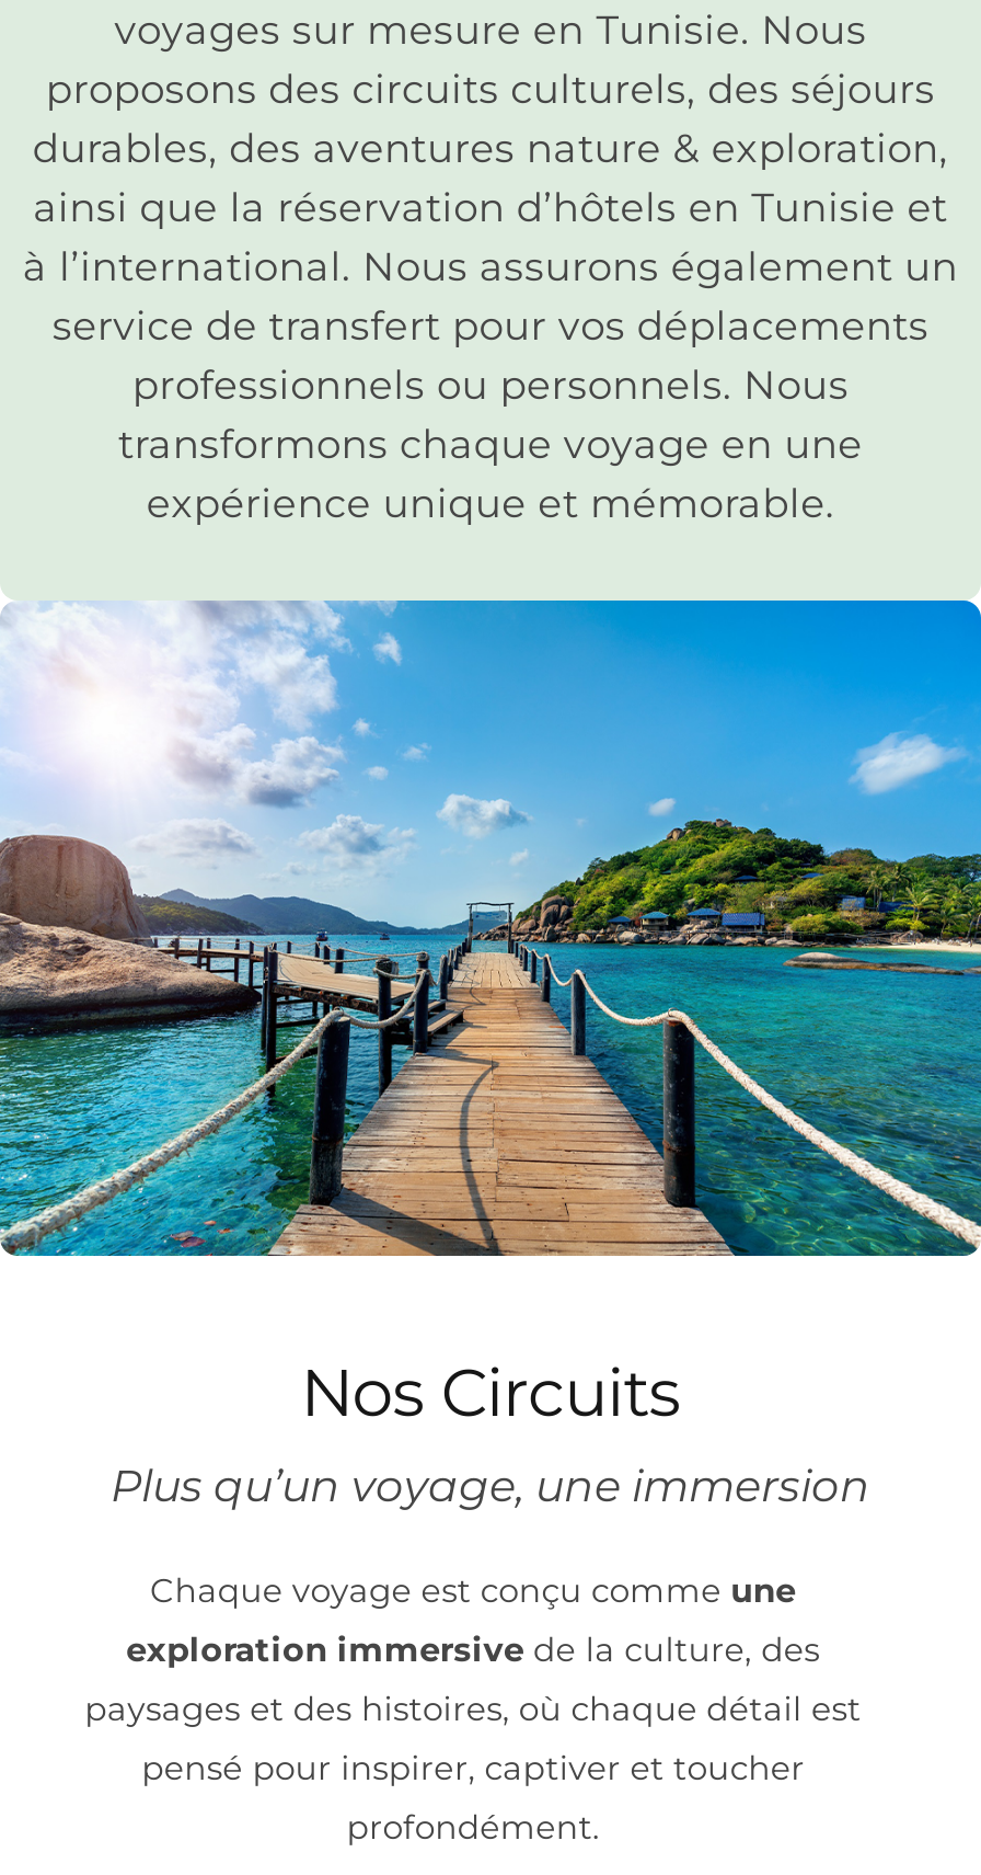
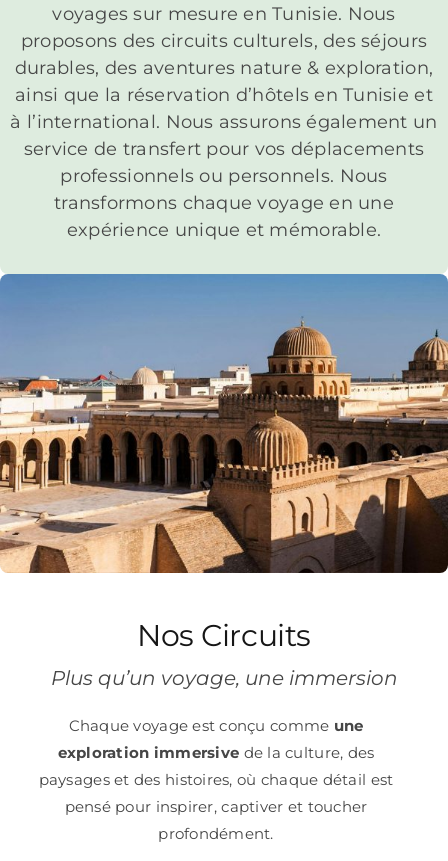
[7,601,974,1258] [image] -> [3,273,445,574] [image]

